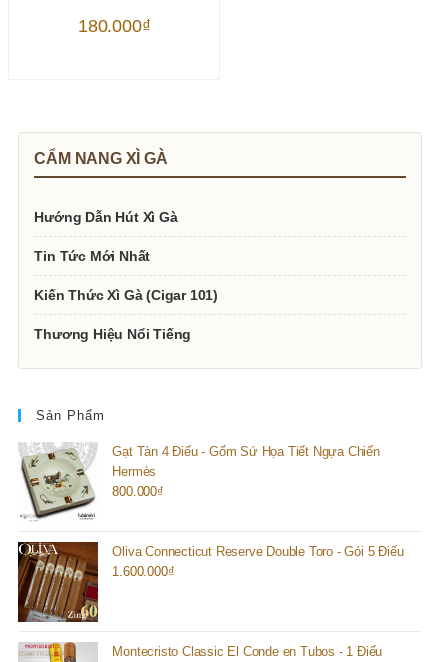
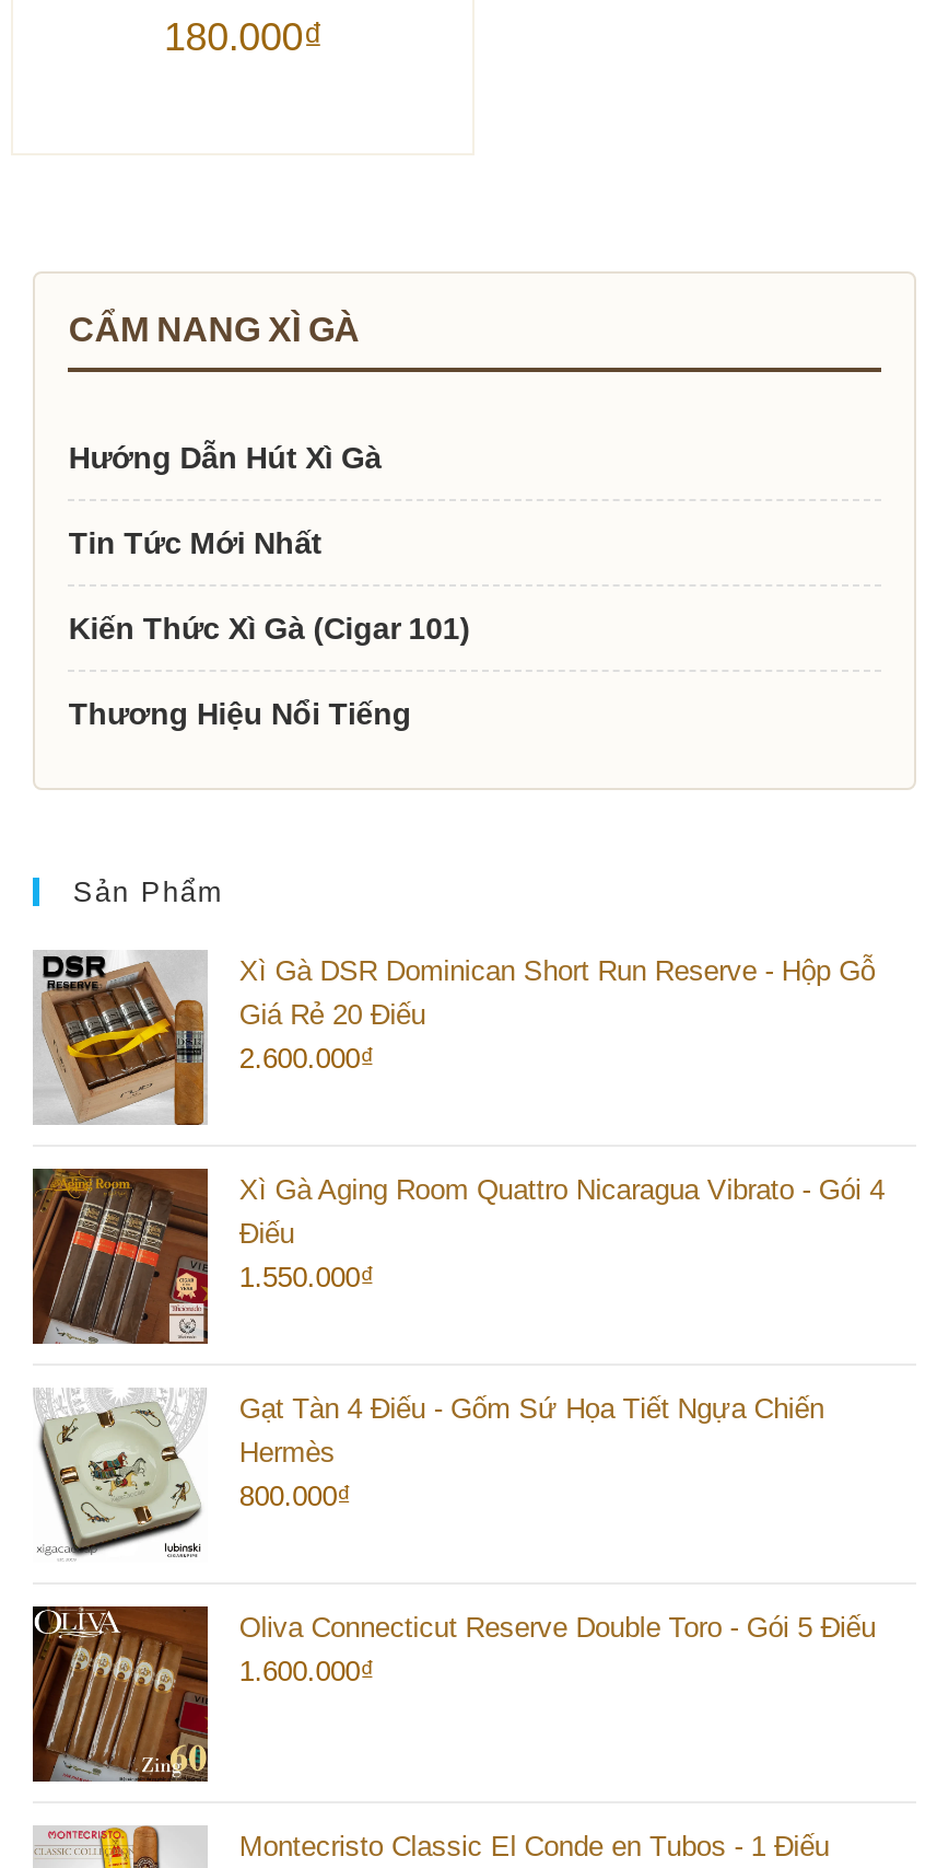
none -> [33,951,875,1128] [image] | Xì Gà DSR Dominican Short Run Reserve - Hộp Gỗ | Giá Rẻ 20 Điếu | 2.600.000₫
none -> [33,1165,884,1347] [image] | Xì Gà Aging Room Quattro Nicaragua Vibrato - Gói 4 | Điếu | 1.550.000₫

